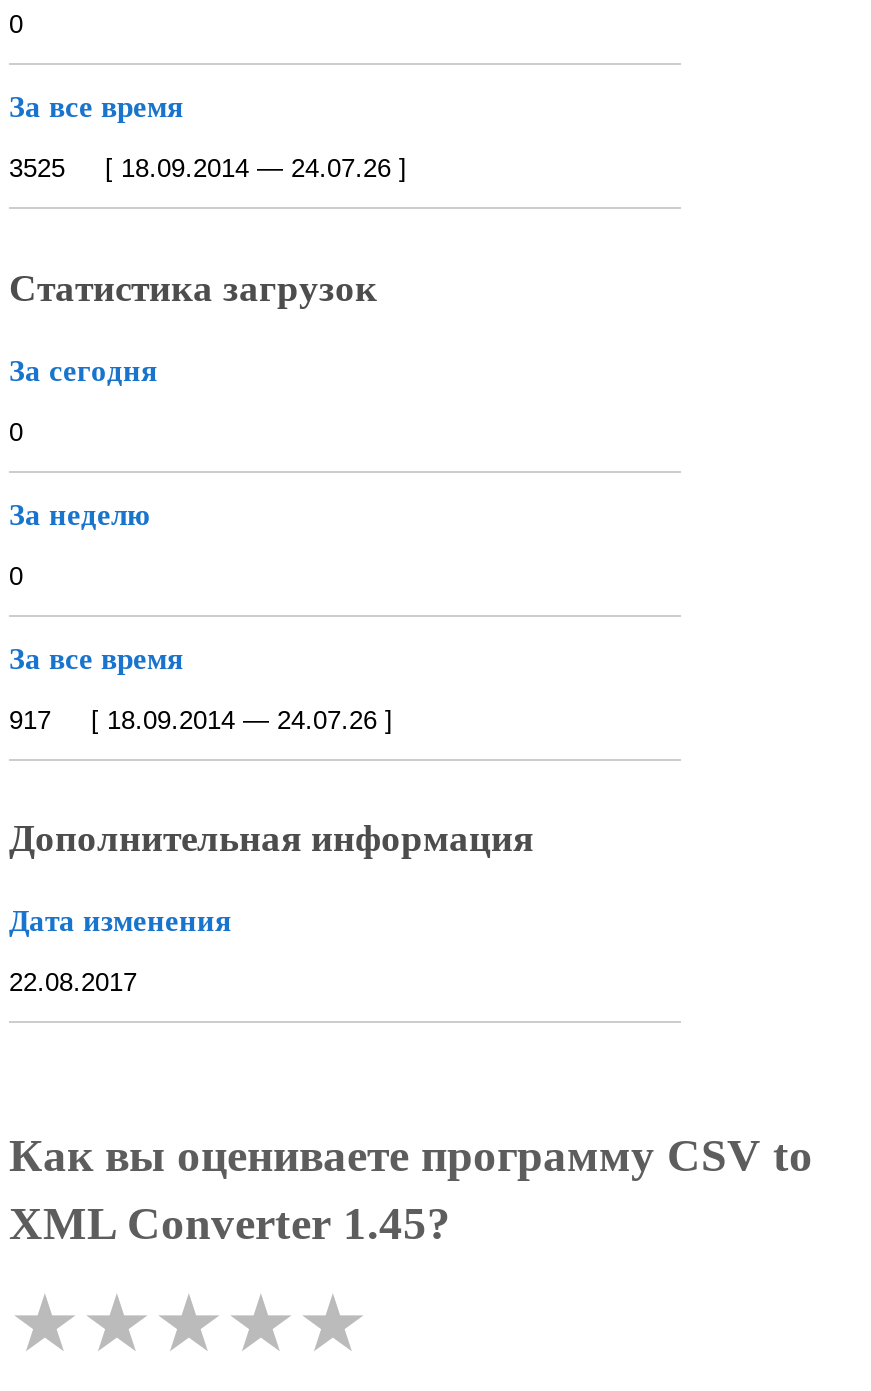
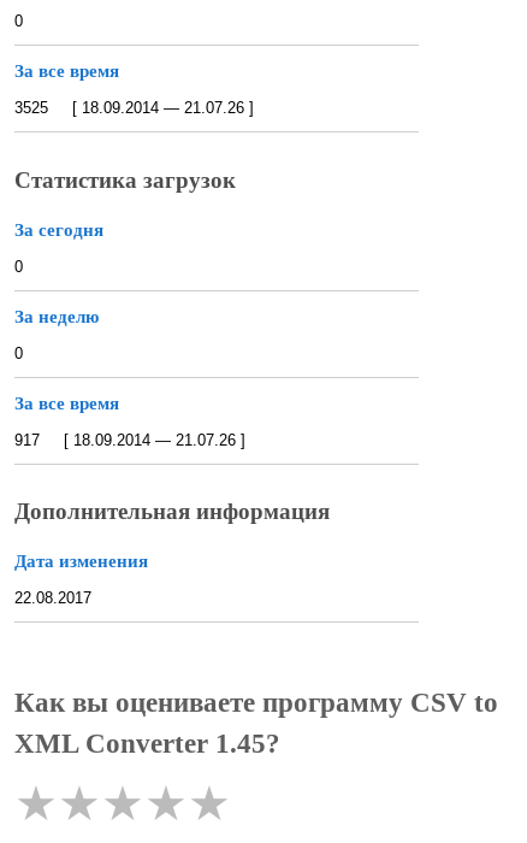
[9,153,407,183] 3525 [ 18.09.2014 — 24.07.26 ] -> [14,99,254,117] 3525 [ 18.09.2014 — 21.07.26 ]
[9,704,393,734] 917 [ 18.09.2014 — 24.07.26 ] -> [14,431,245,449] 917 [ 18.09.2014 — 21.07.26 ]

